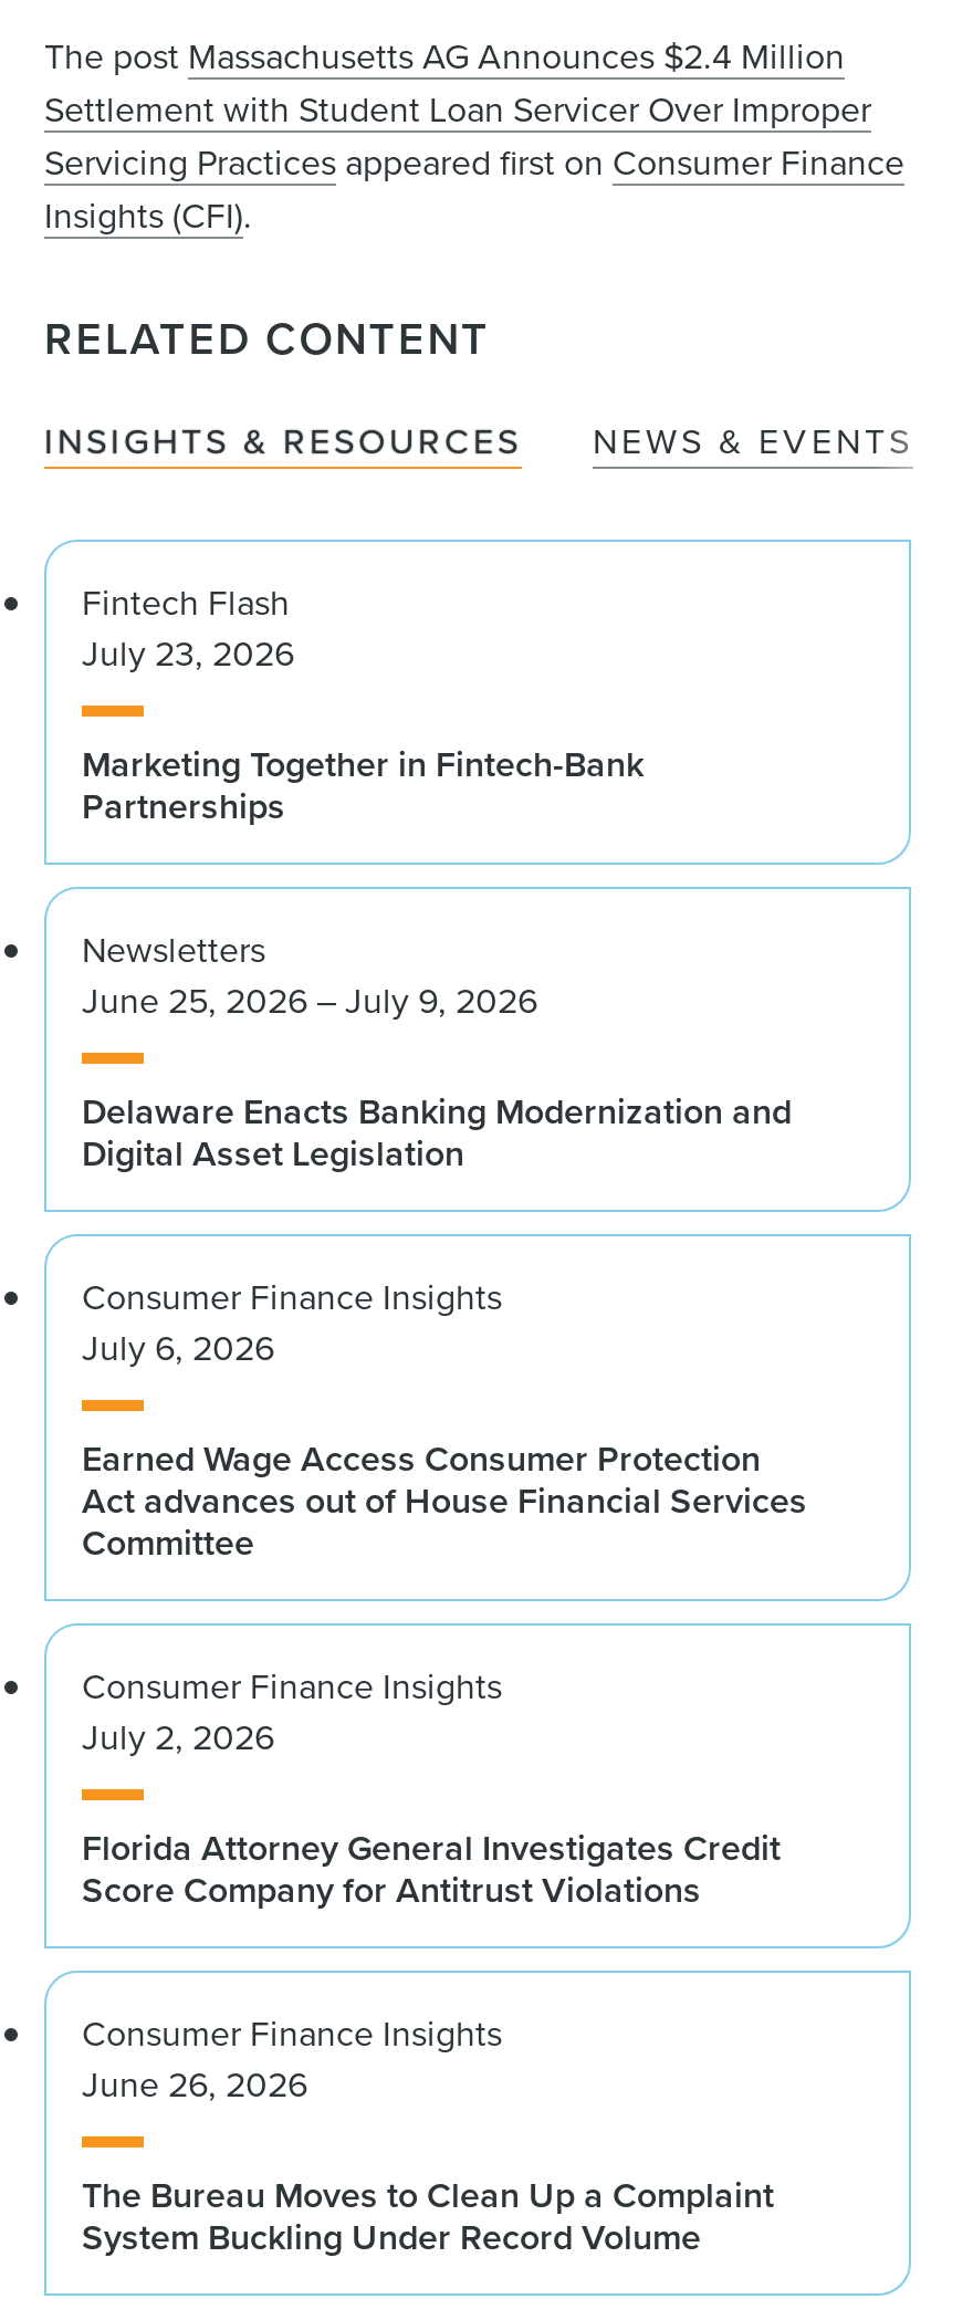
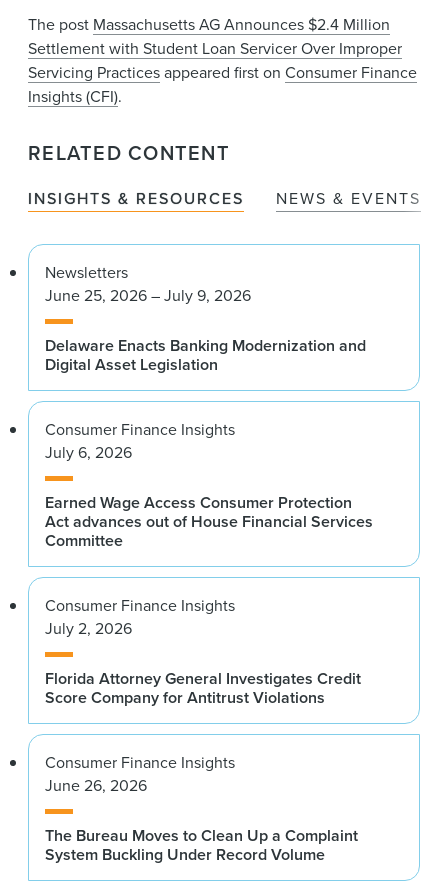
[82,577,644,831] Fintech Flash | July 23, 2026 | Marketing Together in Fintech-Bank | Partnerships -> none

